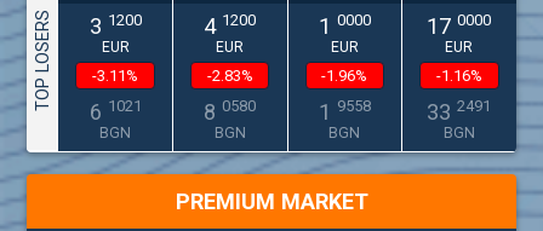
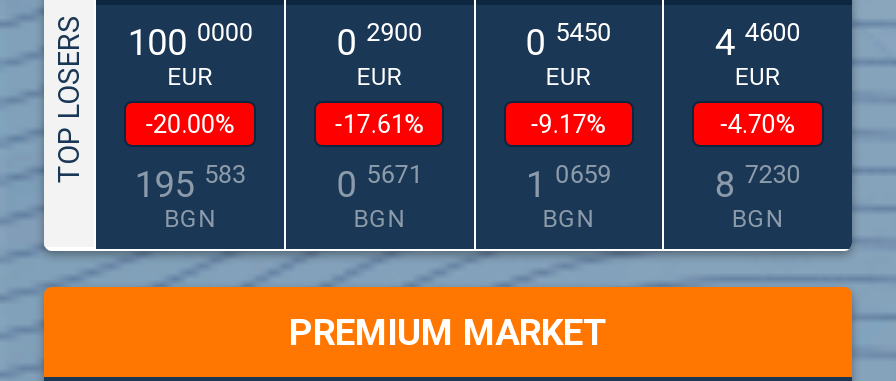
[89,11,141,39] 3 1200 -> [127,17,253,63] 100 0000
[204,11,256,39] 4 1200 -> [336,17,422,63] 0 2900
[319,11,371,39] 1 0000 -> [526,17,612,63] 0 5450
[427,11,491,39] 17 0000 -> [715,17,801,63] 4 4600
[89,67,141,124] -3.11% | 6 1021 -> [134,110,246,205] -20.00% | 195 583
[207,67,253,85] -2.83% -> [334,110,424,140] -17.61%
[322,67,368,85] -1.96% -> [531,110,607,140] -9.17%
[436,67,482,85] -1.16% -> [720,110,796,140] -4.70%
[204,97,256,124] 8 0580 -> [336,159,422,205] 0 5671
[319,97,371,124] 1 9558 -> [526,159,612,205] 1 0659
[427,97,491,124] 33 2491 -> [715,159,801,205] 8 7230

